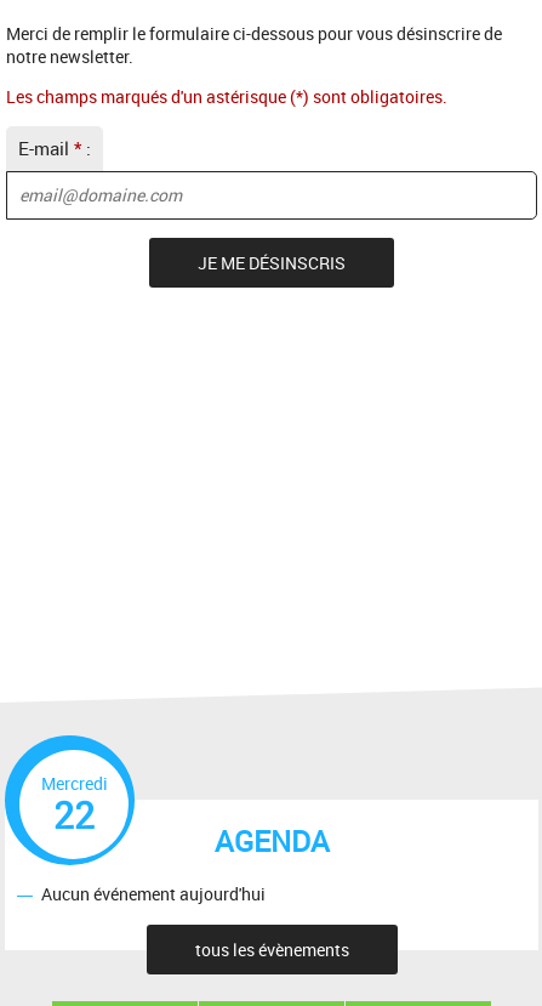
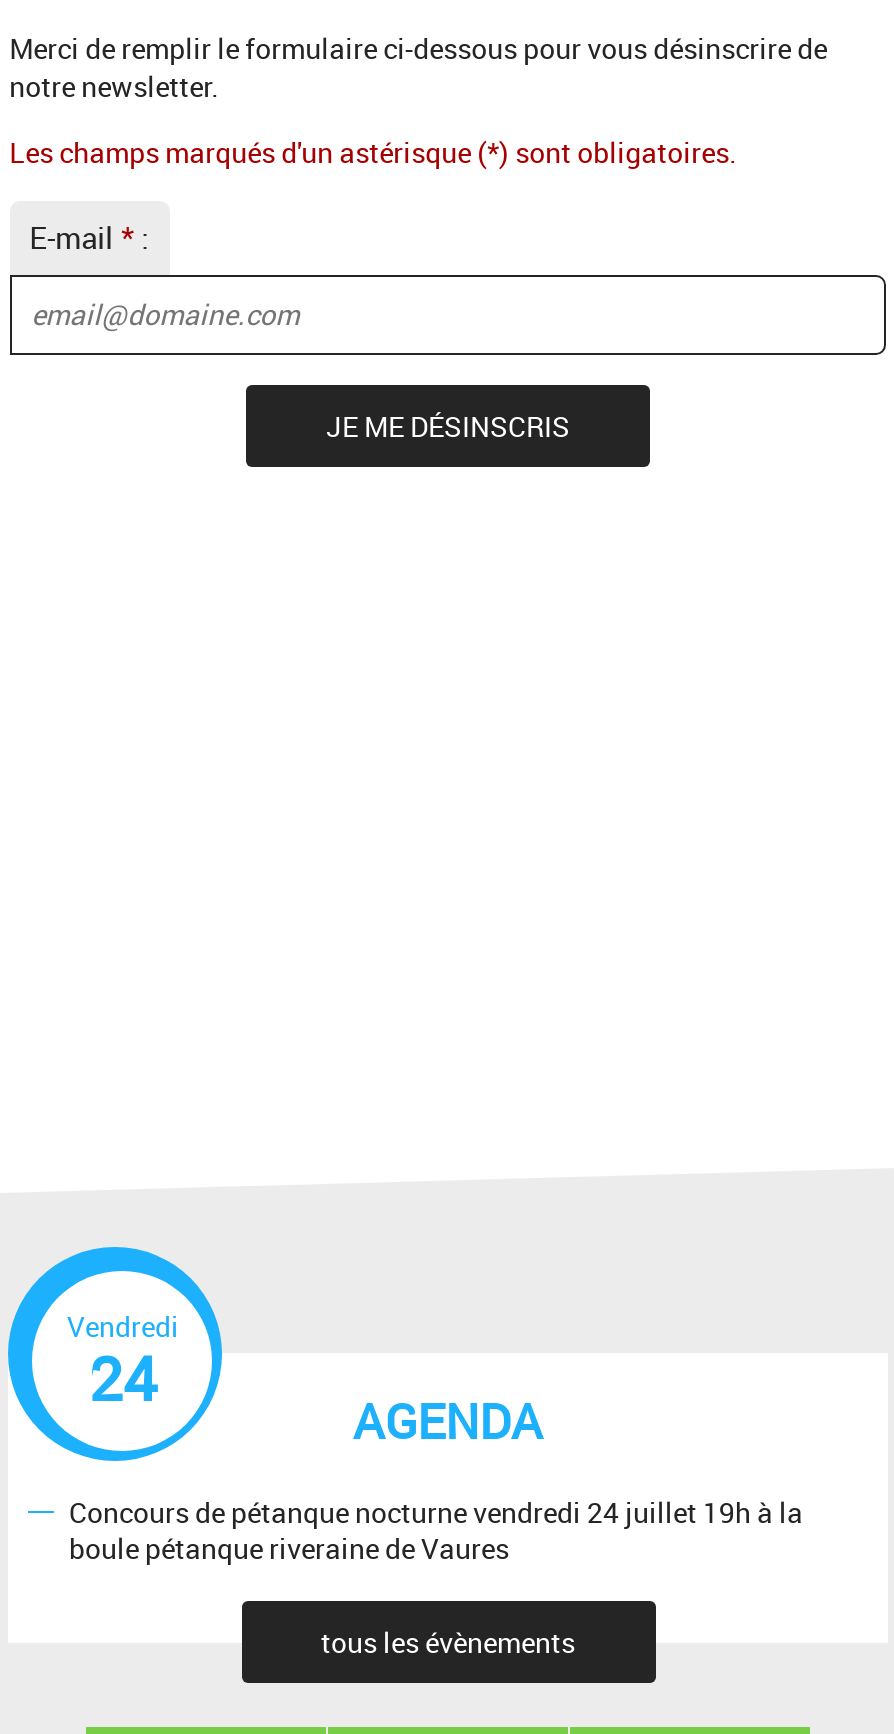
[41,772,108,840] Mercredi | 22 -> [67,1307,179,1419] Vendredi | 24
[42,882,266,905] Aucun événement aujourd'hui -> [69,1492,803,1568] Concours de pétanque nocturne vendredi 24 juillet 19h à la | boule pétanque riveraine de Vaures

